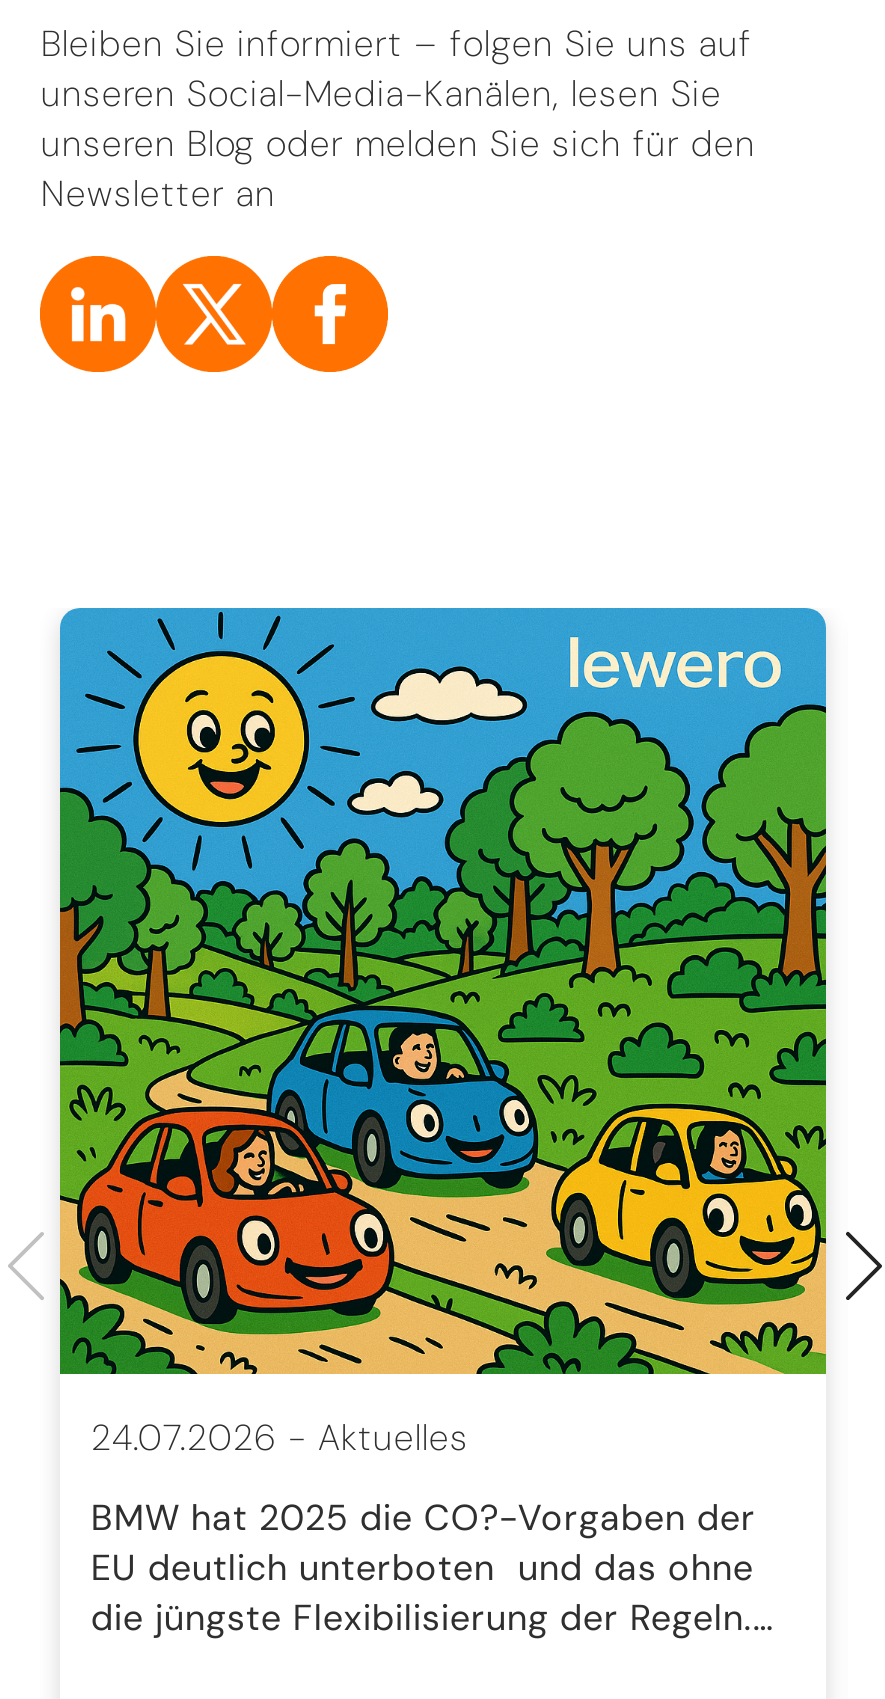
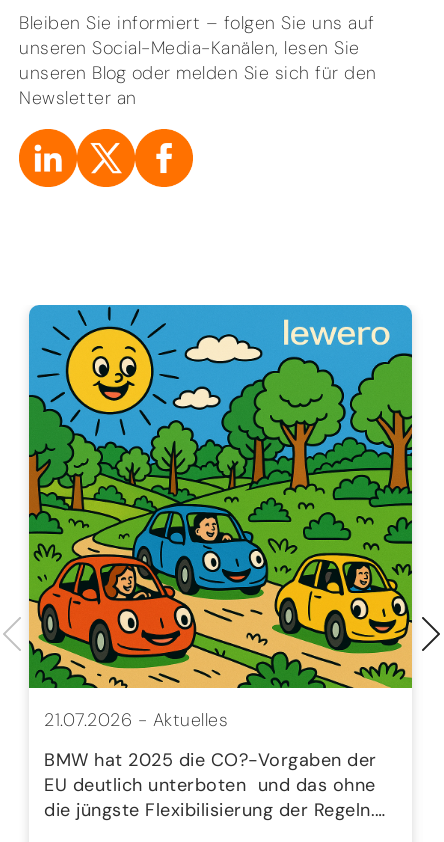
[91,1413,469,1461] 24.07.2026 - Aktuelles -> [44,707,228,731] 21.07.2026 - Aktuelles

